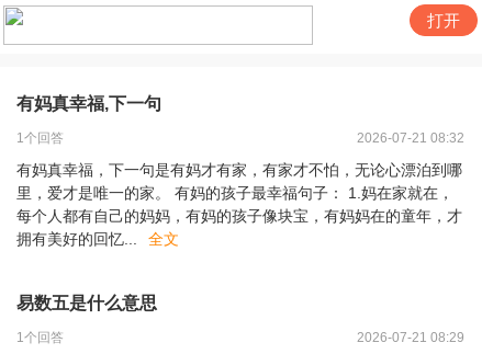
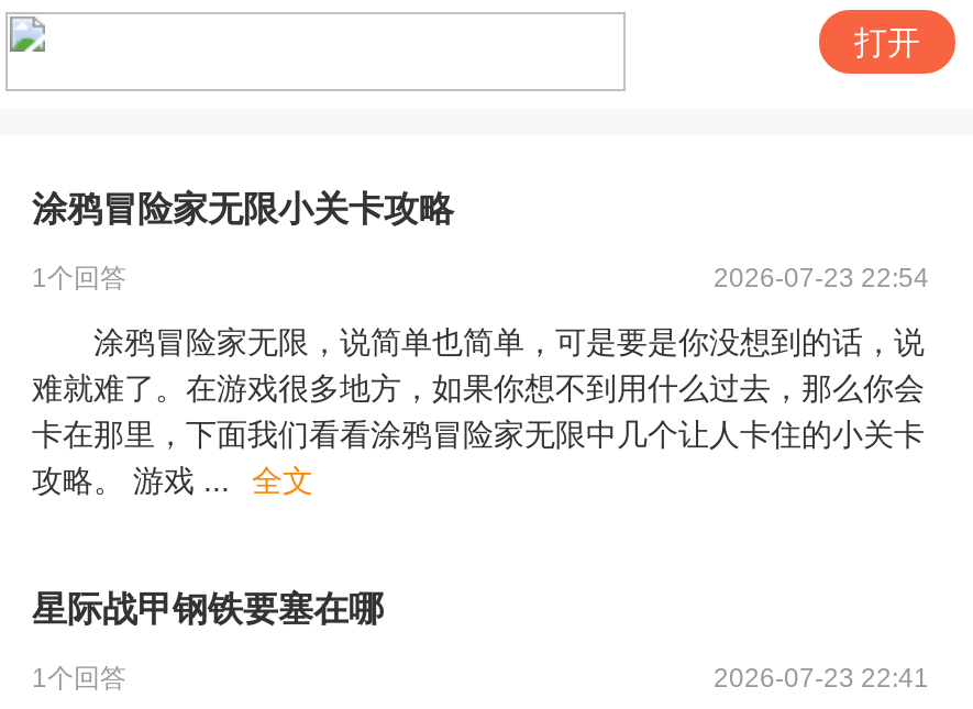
[16,94,161,113] 有妈真幸福,下一句 -> [32,190,454,228] 涂鸦冒险家无限小关卡攻略
[357,130,464,146] 2026-07-21 08:32 -> [714,263,929,293] 2026-07-23 22:54
[16,161,462,248] 有妈真幸福，下一句是有妈才有家，有家才不怕，无论心漂泊到哪 | 里，爱才是唯一的家。 有妈的孩子最幸福句子： 1.妈在家就在， | 每个人都有自己的妈妈，有妈的孩子像块宝，有妈妈在的童年，才 | 拥有美好的回忆... -> [32,324,925,498] 涂鸦冒险家无限，说简单也简单，可是要是你没想到的话，说 | 难就难了。在游戏很多地方，如果你想不到用什么过去，那么你会 | 卡在那里，下面我们看看涂鸦冒险家无限中几个让人卡住的小关卡 | 攻略。 游戏...
[16,294,157,312] 易数五是什么意思 -> [32,590,384,628] 星际战甲钢铁要塞在哪
[357,330,464,345] 2026-07-21 08:29 -> [714,663,929,694] 2026-07-23 22:41

